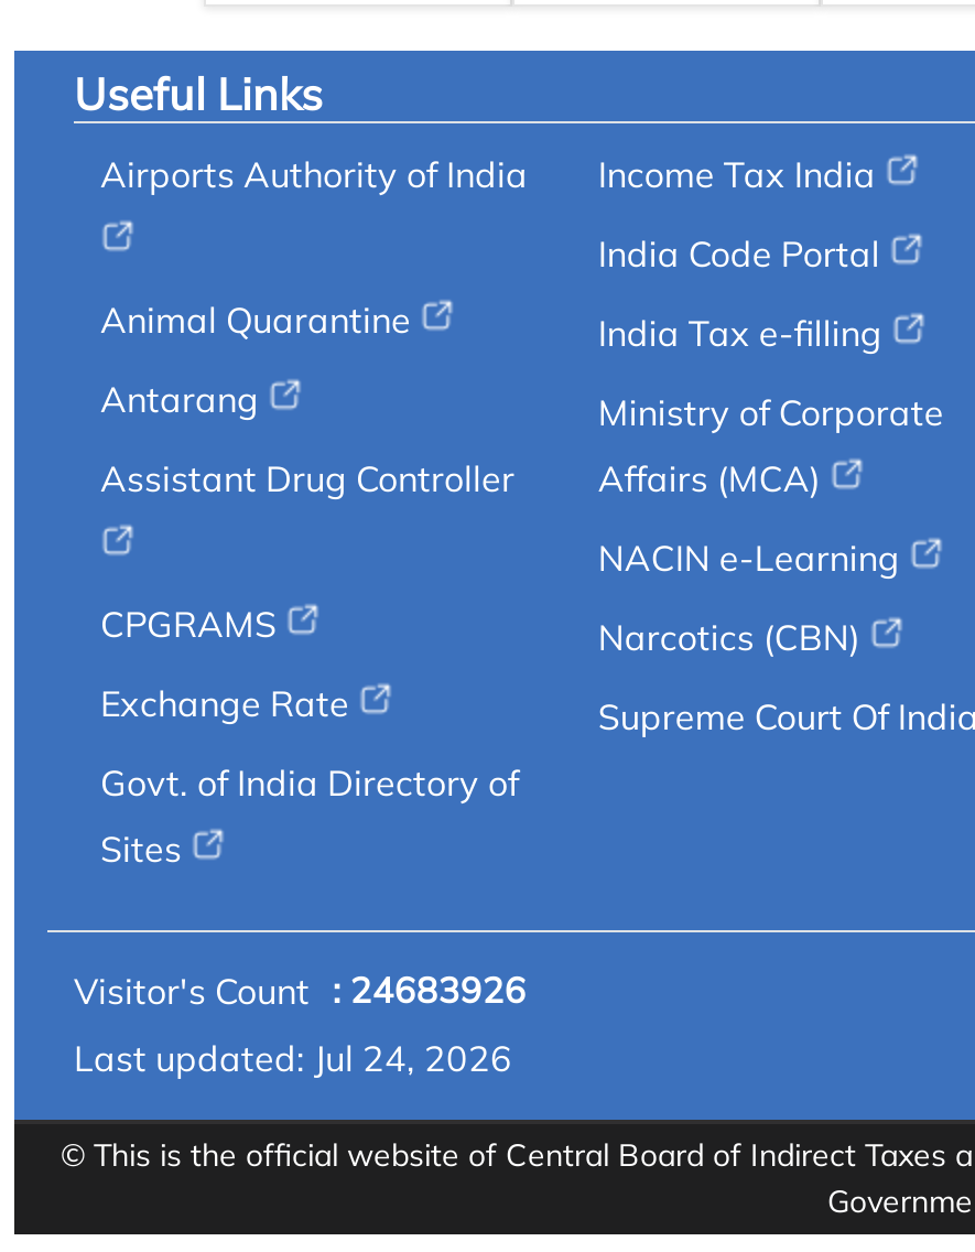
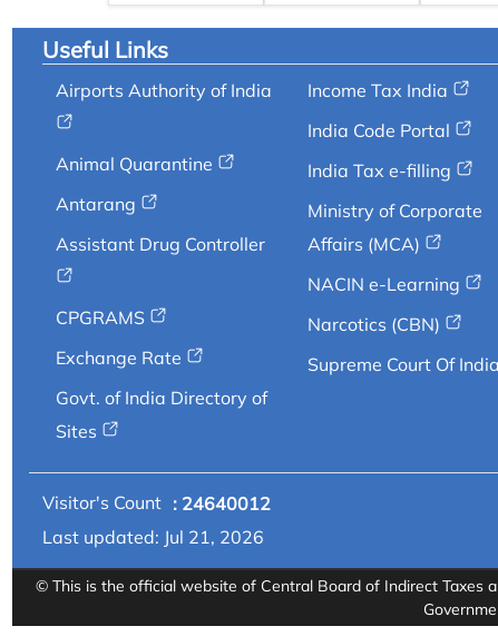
[74,968,526,1012] Visitor's Count : 24683926 -> [42,492,271,514] Visitor's Count : 24640012
[74,1035,512,1079] Last updated: Jul 24, 2026 -> [42,526,264,548] Last updated: Jul 21, 2026

